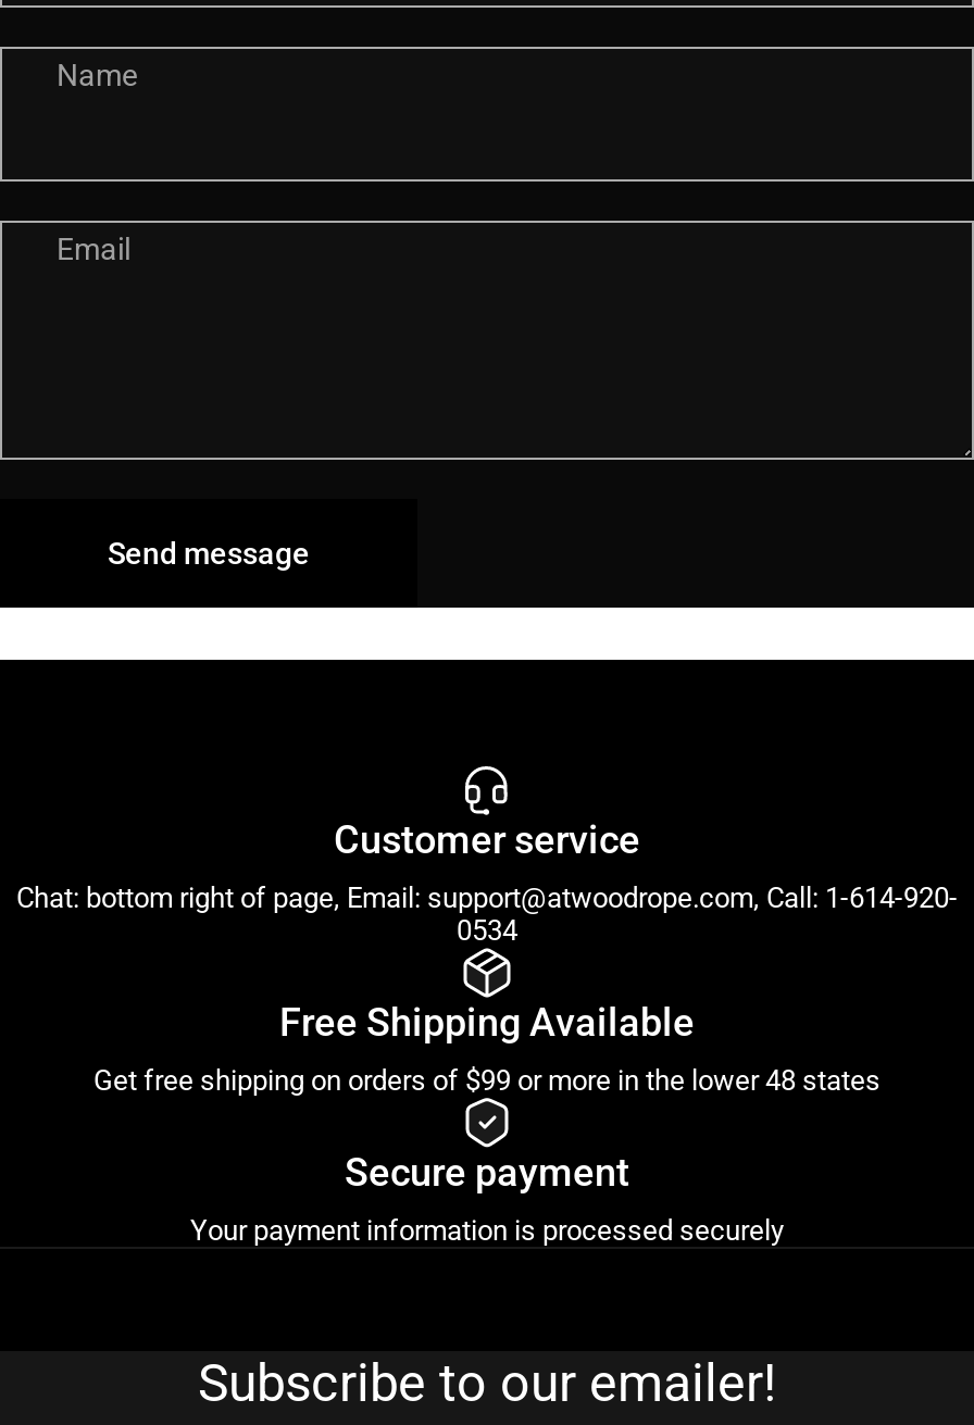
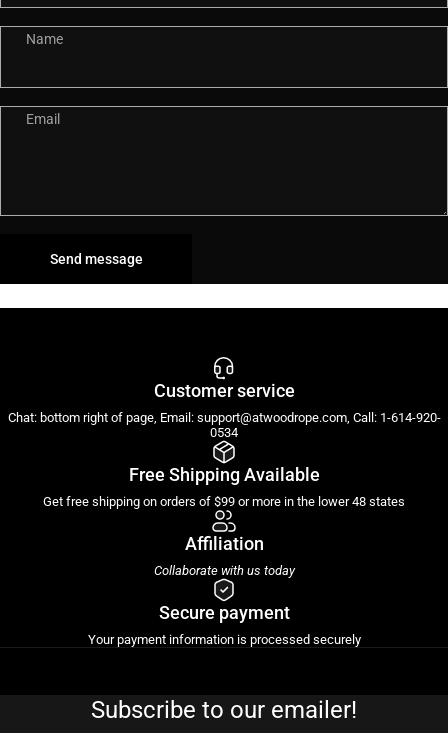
none -> [153,533,294,578] Affiliation | Collaborate with us today

